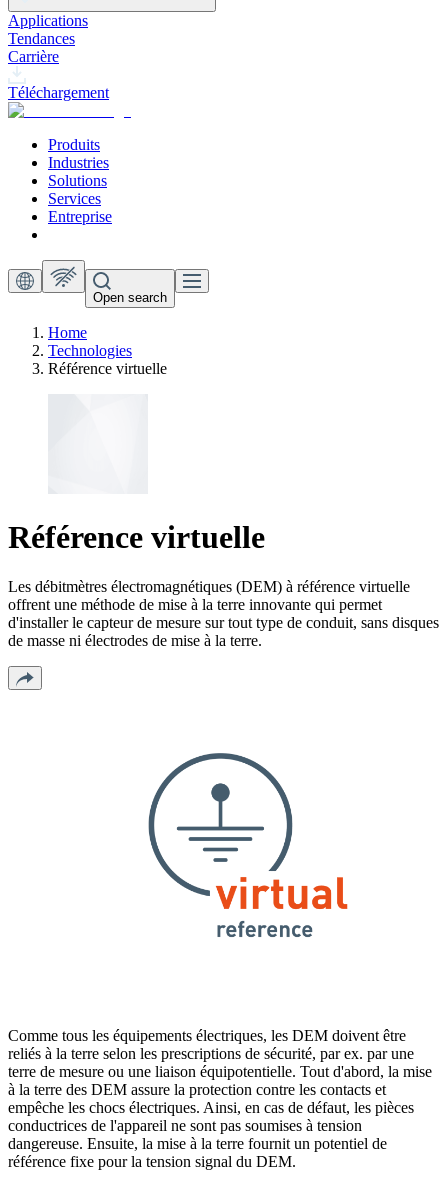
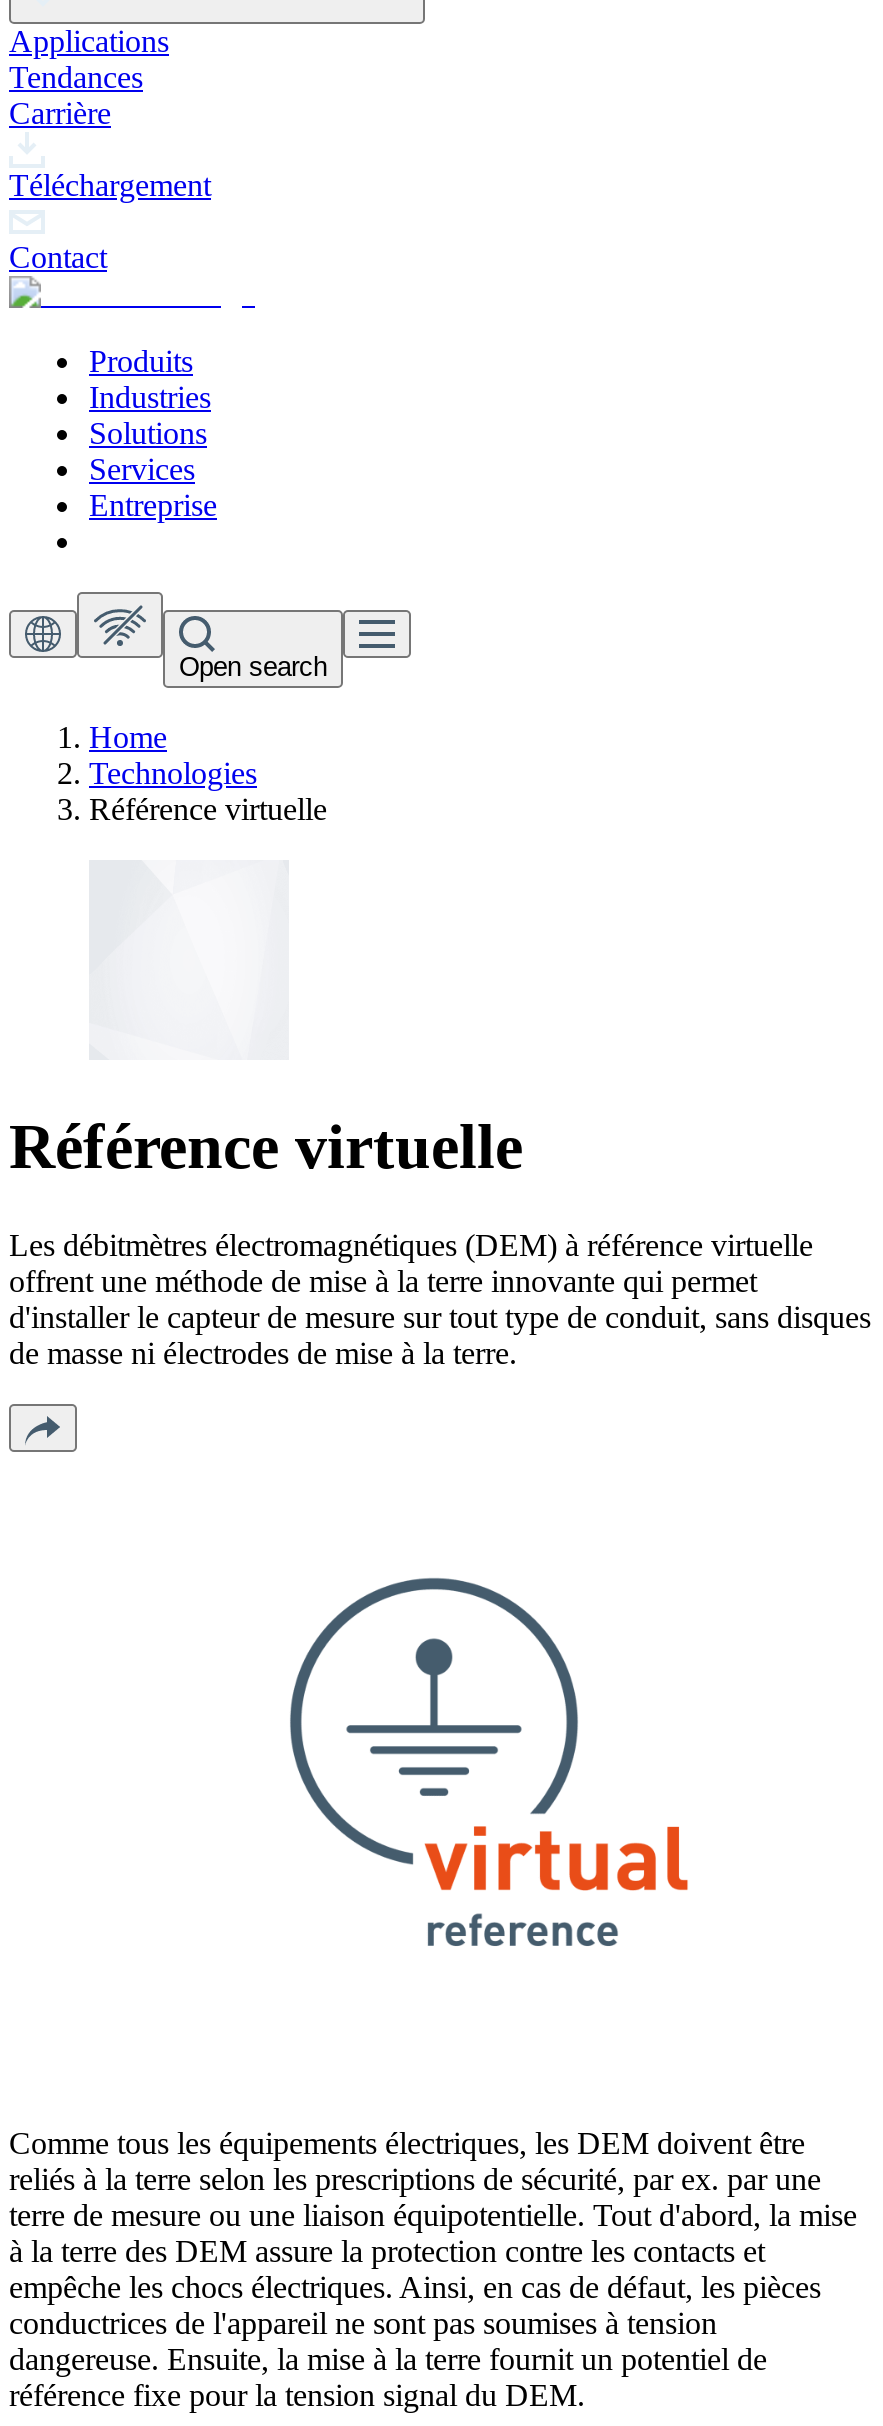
none -> [9,239,107,273] Contact

